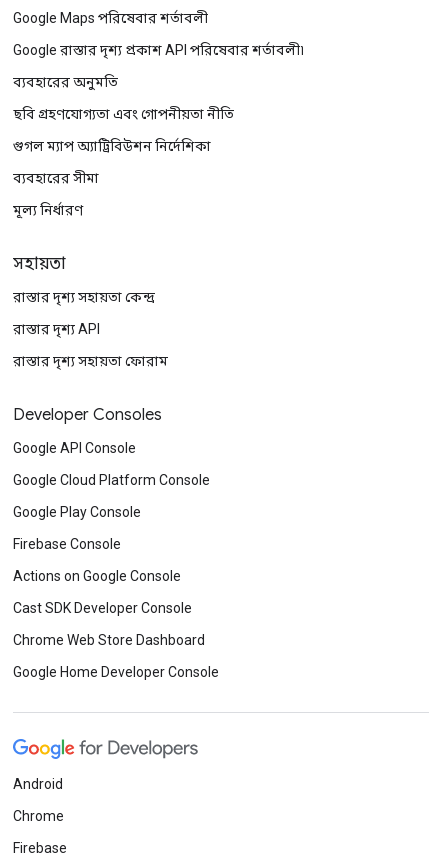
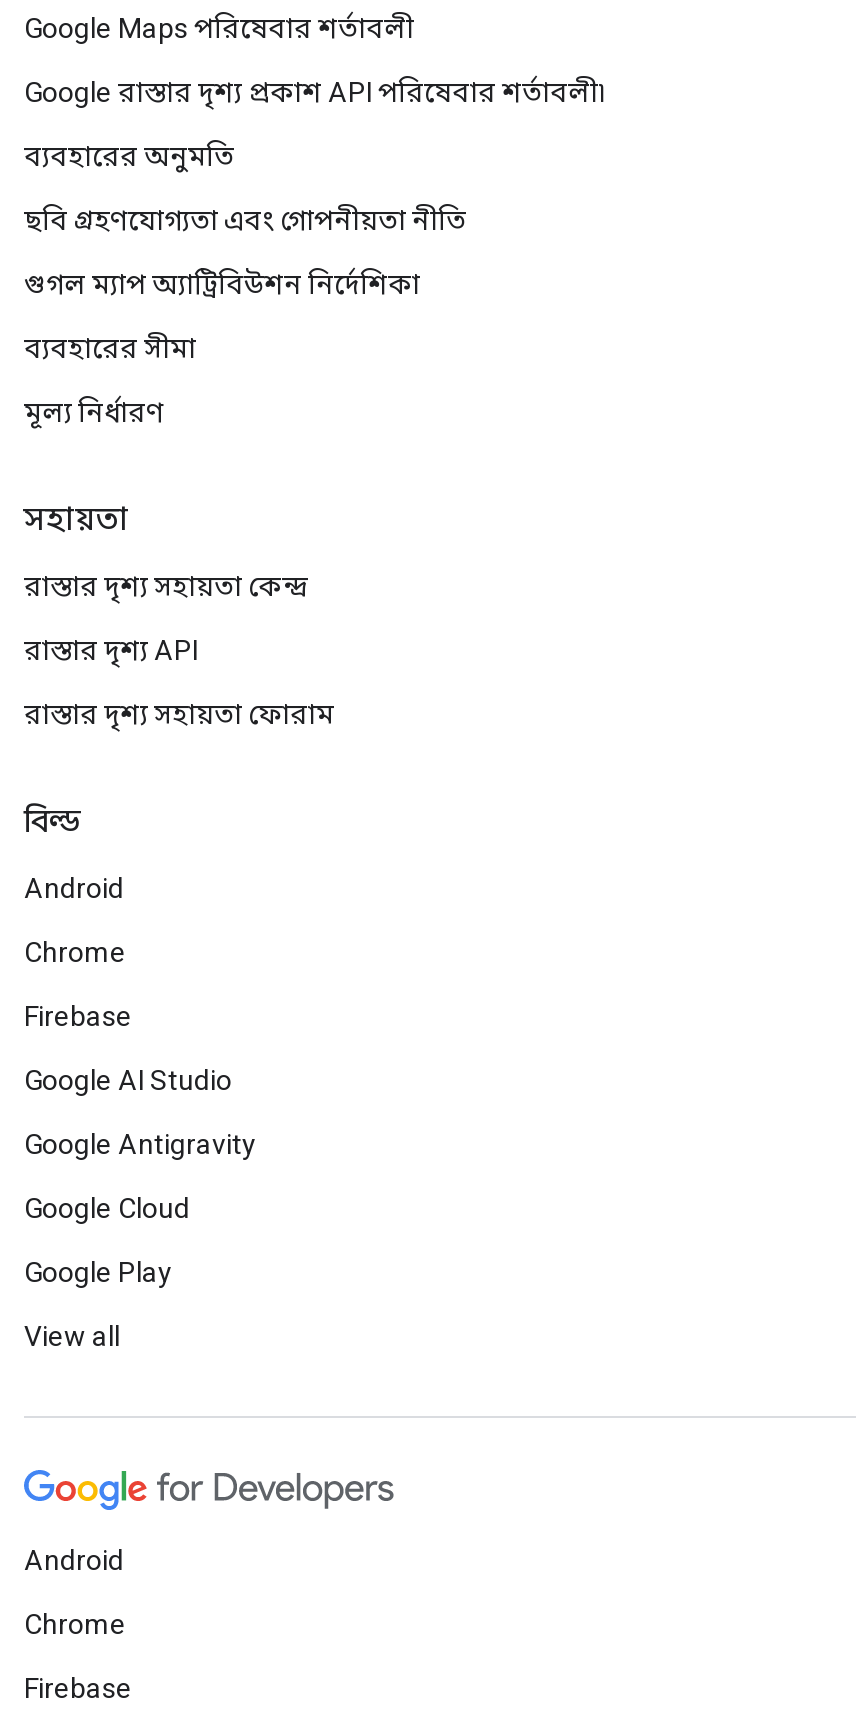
[13,405,162,425] Developer Consoles -> [24,802,80,842] বিল্ড
[13,440,136,456] Google API Console -> [24,872,124,904] Android
[13,472,210,488] Google Cloud Platform Console -> [24,936,126,968] Chrome
[13,504,141,520] Google Play Console -> [24,1000,132,1032] Firebase
[13,536,121,552] Firebase Console -> [24,1064,232,1096] Google AI Studio
[13,568,181,584] Actions on Google Console -> [24,1128,256,1160] Google Antigravity
[13,600,192,616] Cast SDK Developer Console -> [24,1192,190,1224] Google Cloud
[13,632,205,648] Chrome Web Store Dashboard -> [24,1256,172,1288] Google Play
[13,664,219,680] Google Home Developer Console -> [24,1320,120,1352] View all

